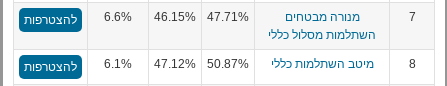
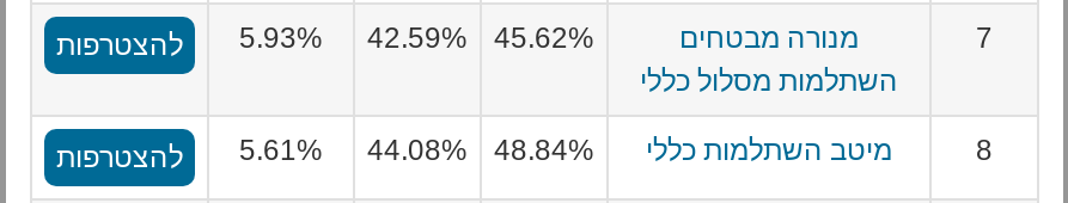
[104,10,132,24] 6.6% -> [239,22,323,55] 5.93%
[154,10,196,24] 46.15% -> [367,22,468,55] 42.59%
[207,10,249,24] 47.71% -> [494,22,594,55] 45.62%
[104,57,132,71] 6.1% -> [239,134,323,167] 5.61%
[154,57,196,71] 47.12% -> [367,134,468,167] 44.08%
[207,57,249,71] 50.87% -> [494,134,594,167] 48.84%

